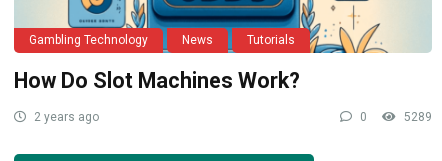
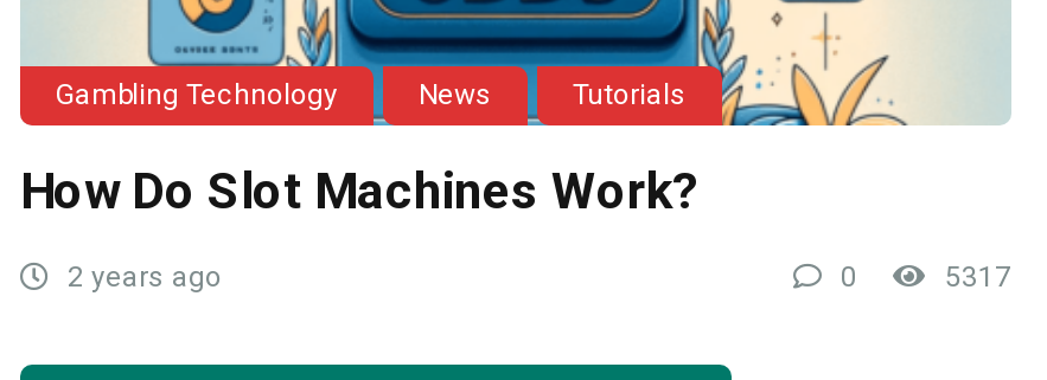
[401,110,432,124] 5289 -> [938,260,1011,294] 5317

